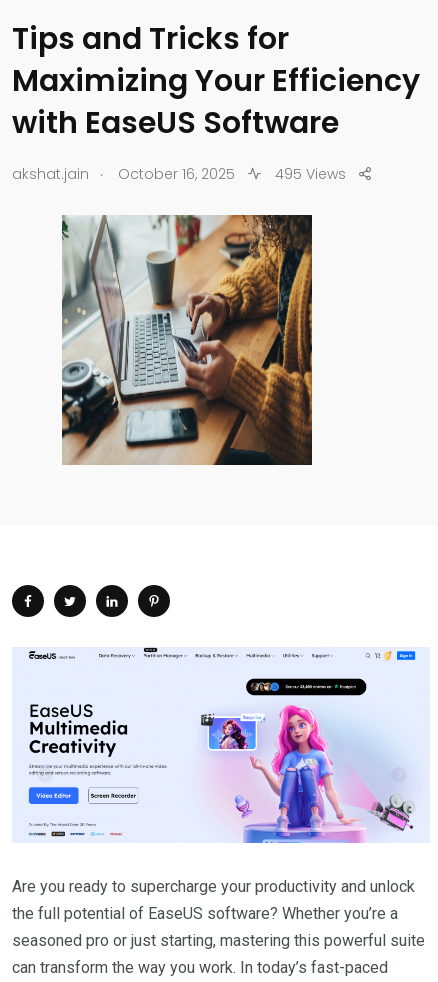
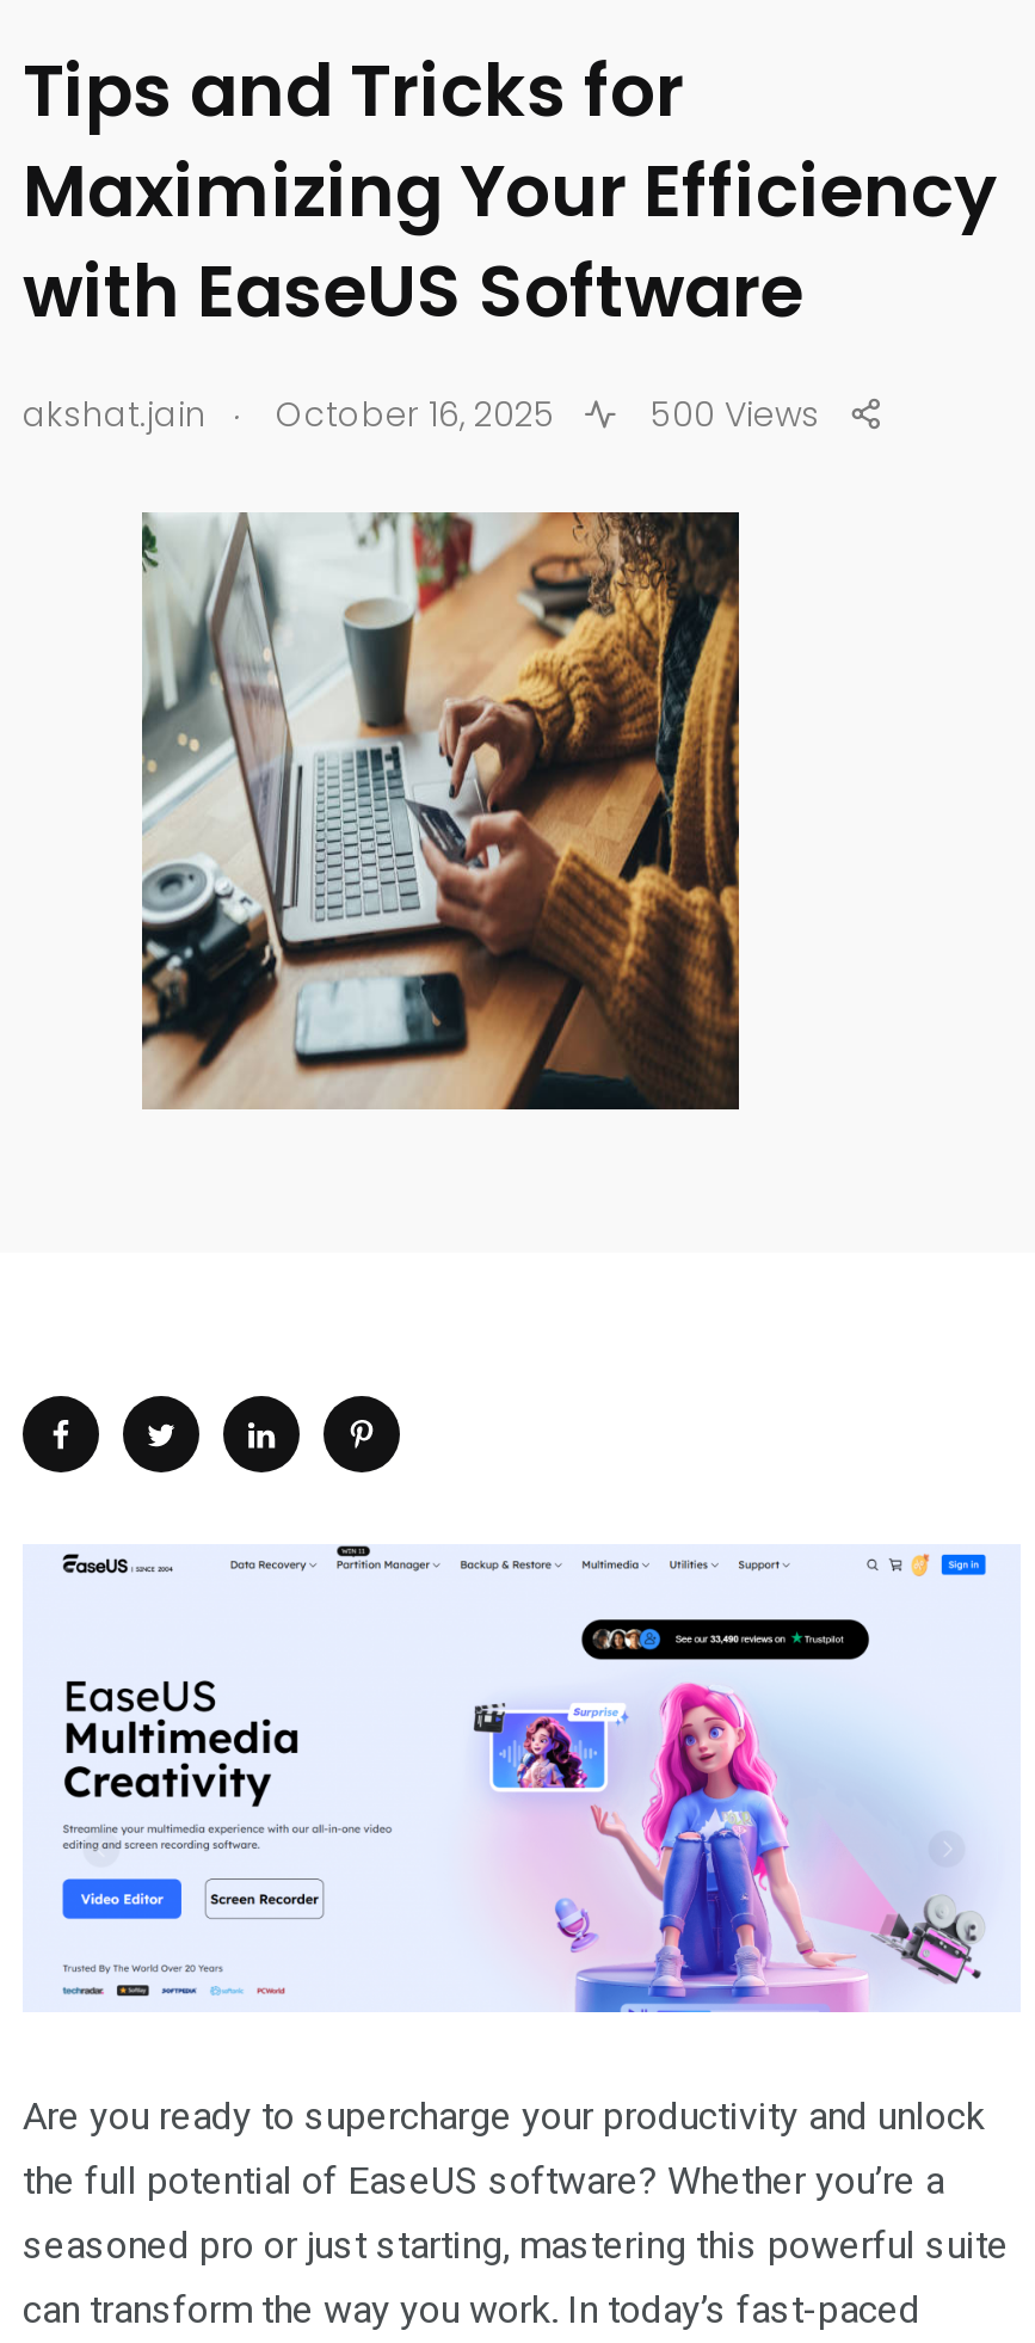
[12,161,346,184] akshat.jain . October 16, 2025 495 Views -> [23,383,820,438] akshat.jain . October 16, 2025 500 Views

